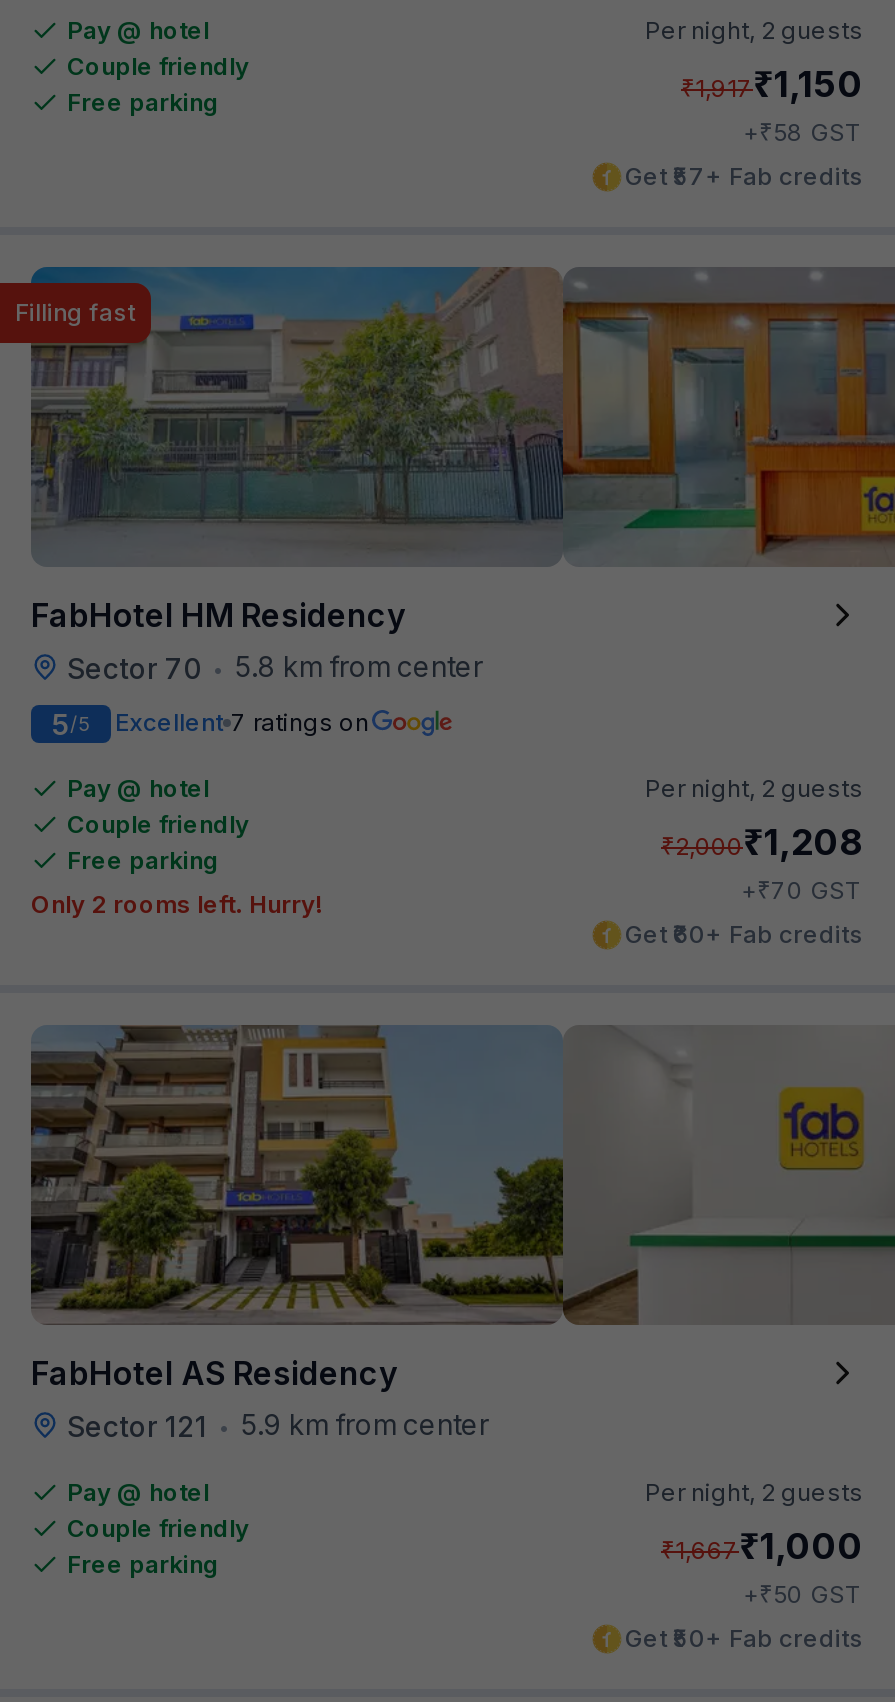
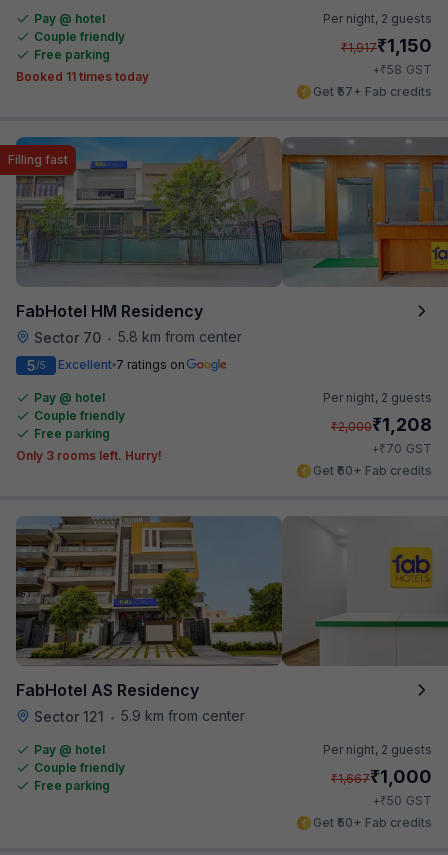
none -> [16,68,149,83] Booked 11 times today
[31,888,323,918] Only 2 rooms left. Hurry! -> [16,447,162,462] Only 3 rooms left. Hurry!

